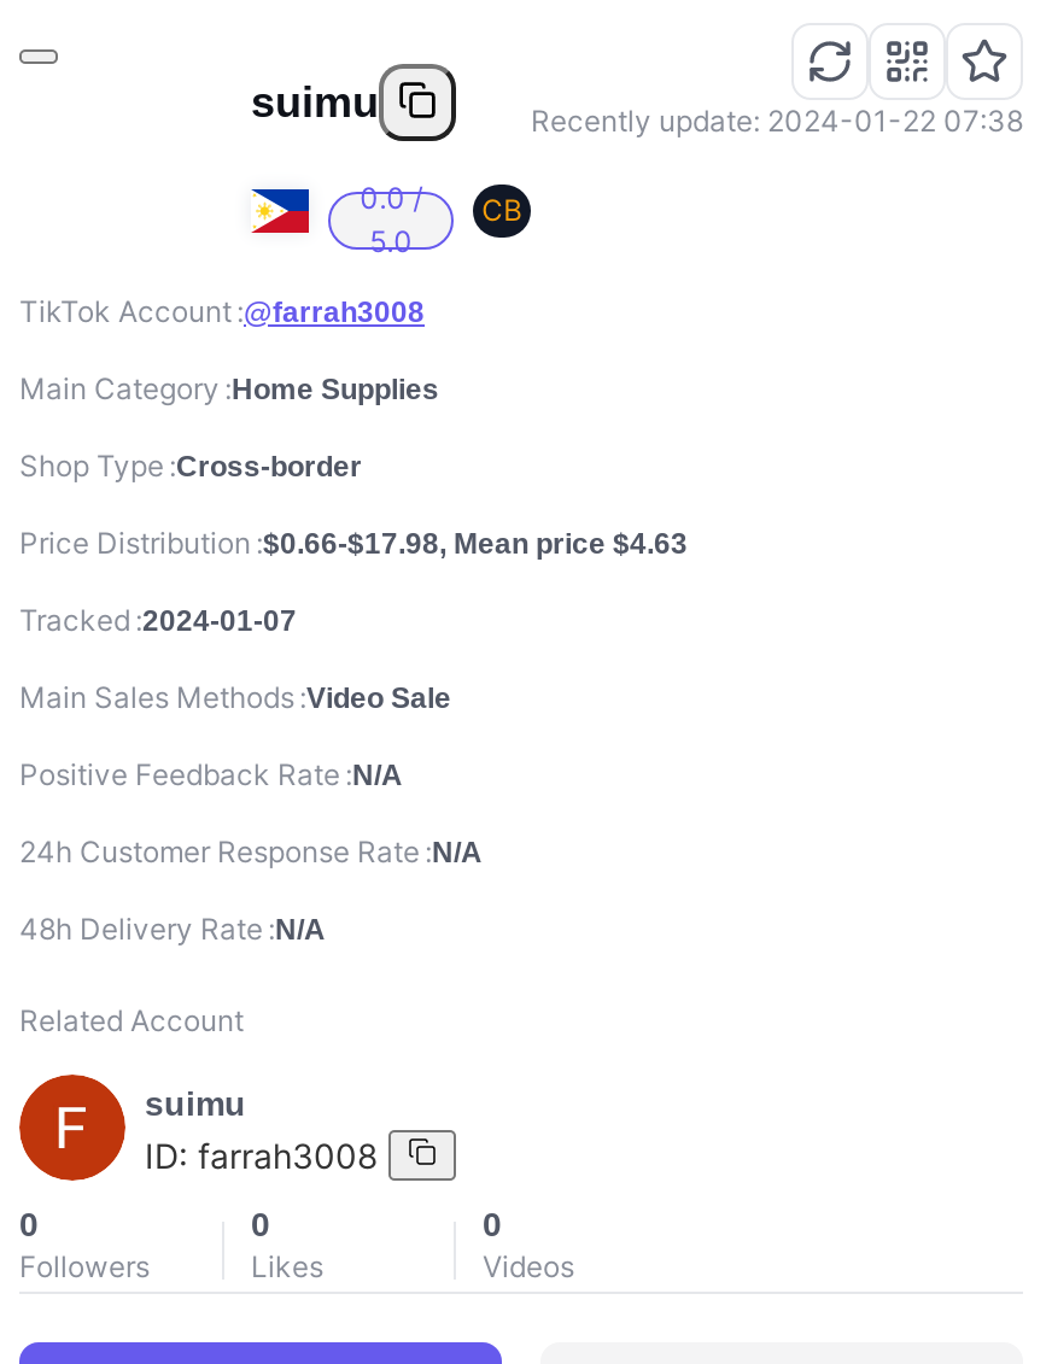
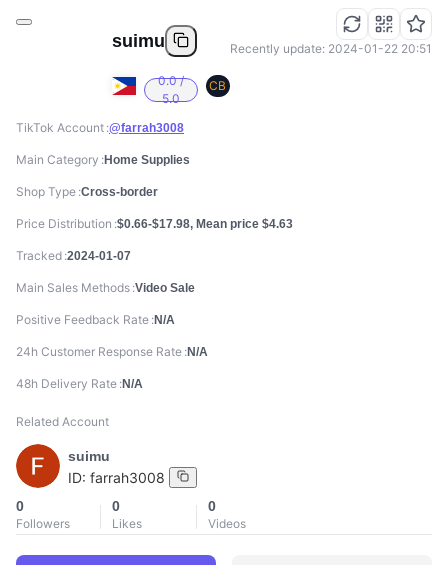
[531,103,1023,139] Recently update: 2024-01-22 07:38 -> [230,41,432,56] Recently update: 2024-01-22 20:51

